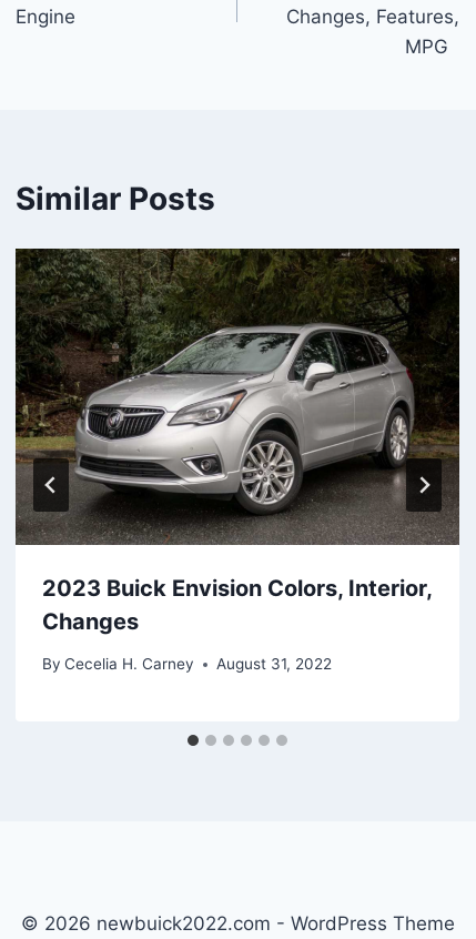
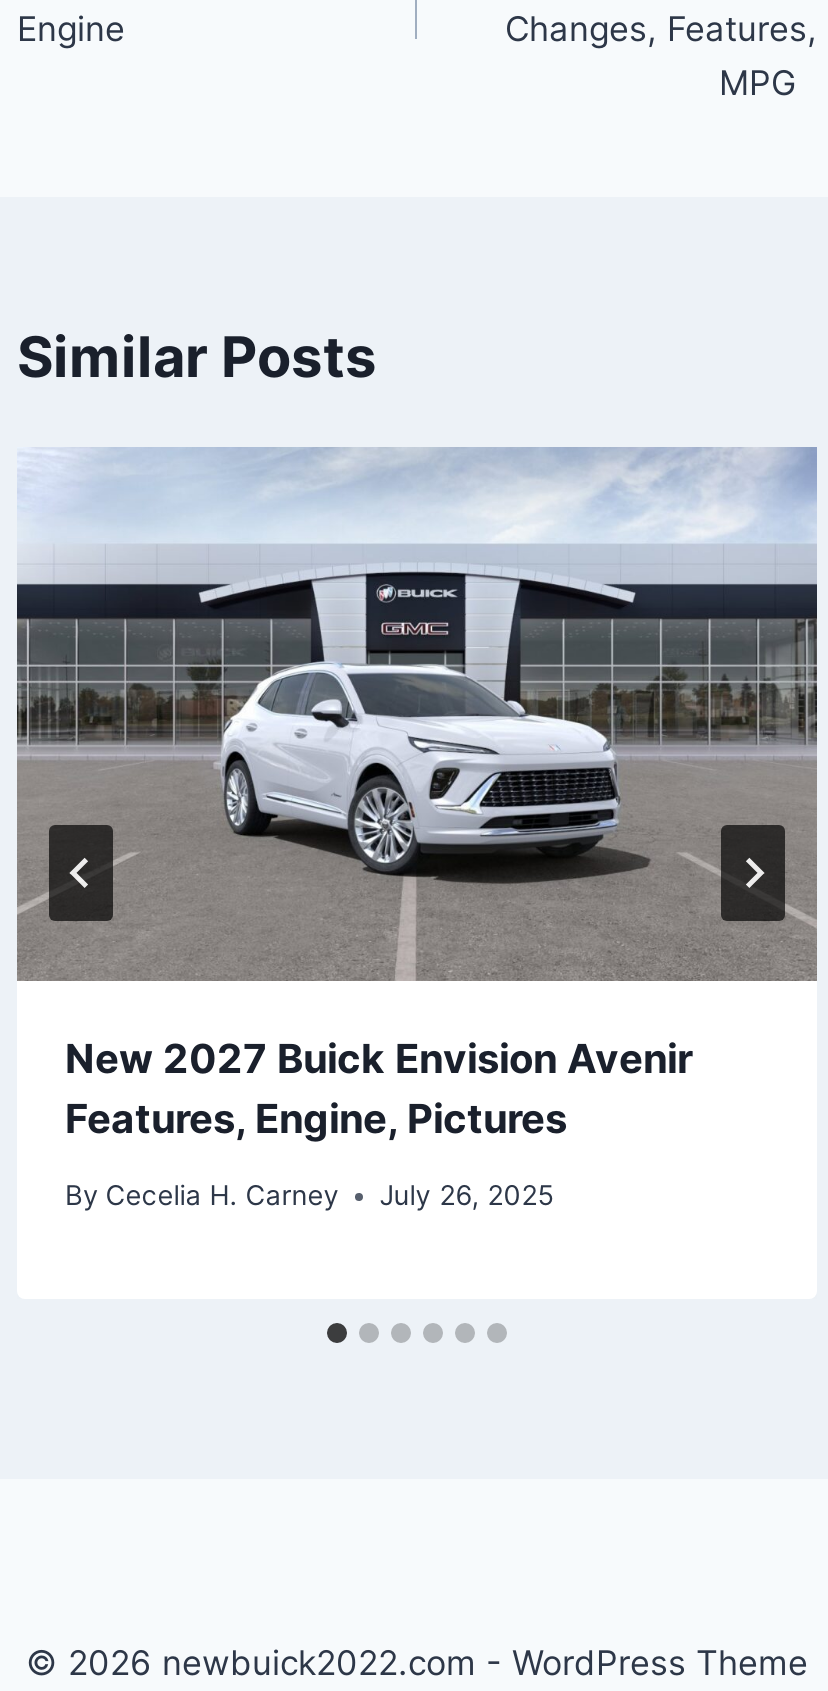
[14,248,460,635] [image] | 2023 Buick Envision Colors, Interior, | Changes -> [15,447,819,1143] [image] | New 2027 Buick Envision Avenir | Features, Engine, Pictures
[42,655,332,673] By Cecelia H. Carney August 31, 2022 -> [65,1180,553,1212] By Cecelia H. Carney July 26, 2025

